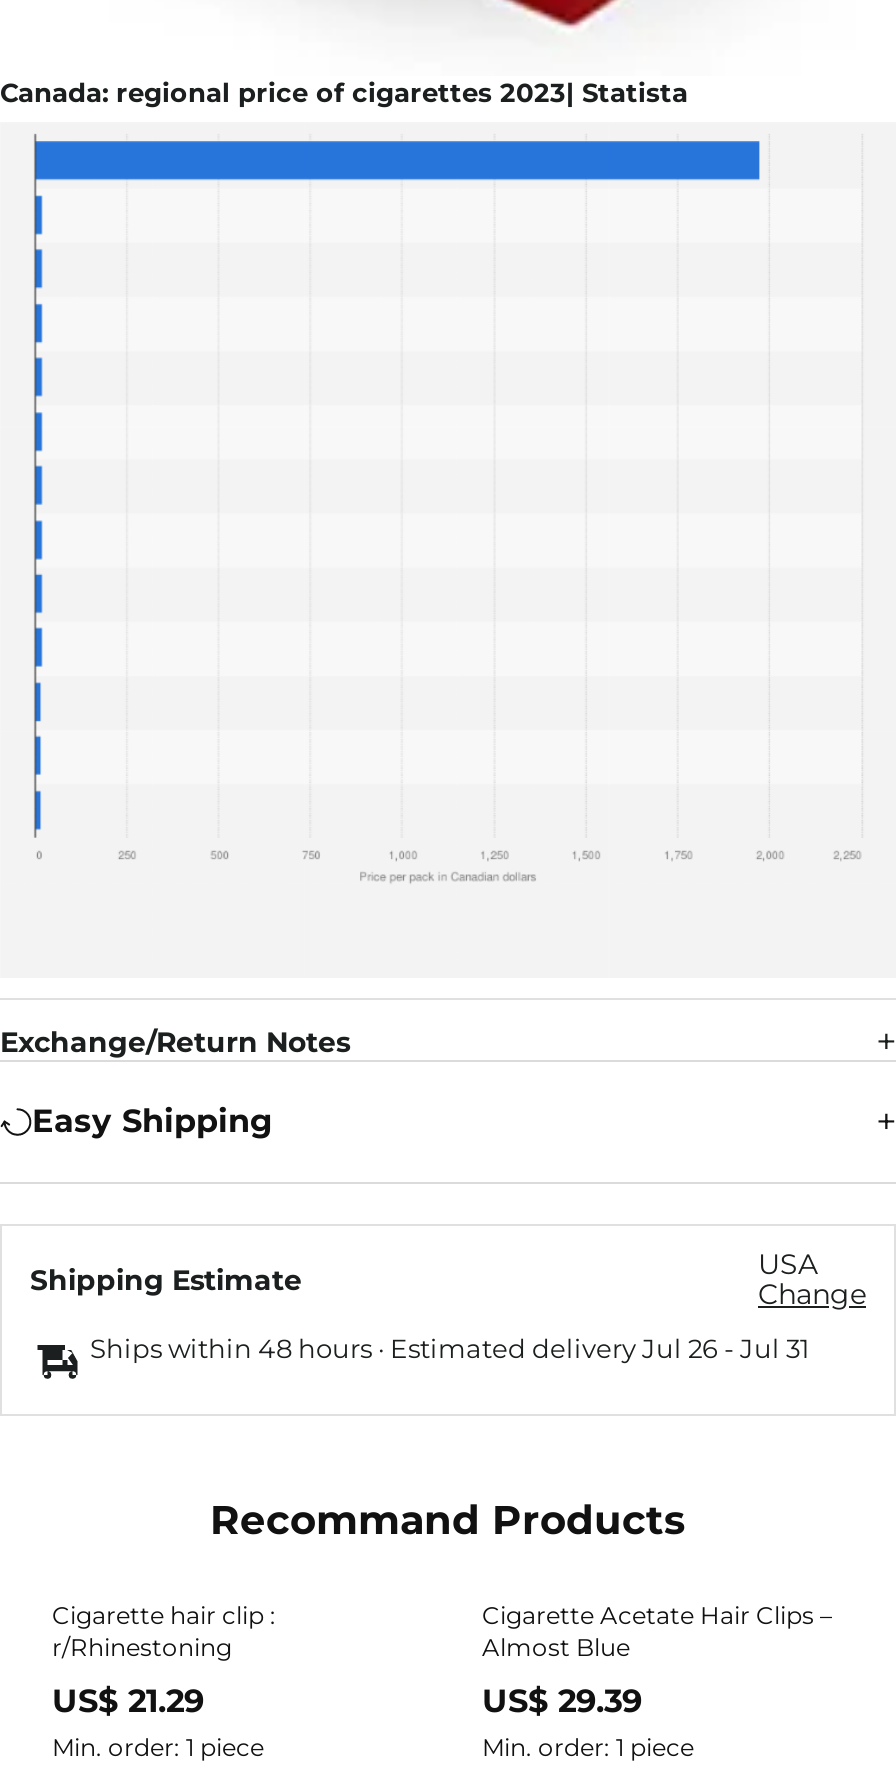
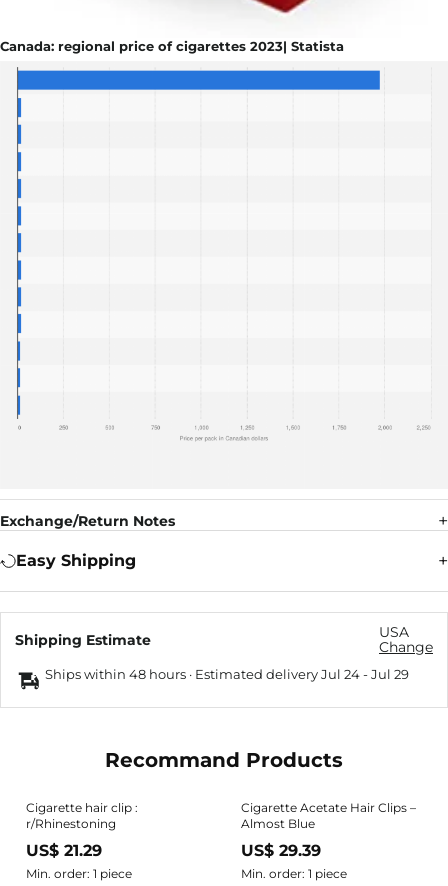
[90,1332,810,1364] Ships within 48 hours · Estimated delivery Jul 26 - Jul 31 -> [45,666,409,682] Ships within 48 hours · Estimated delivery Jul 24 - Jul 29

